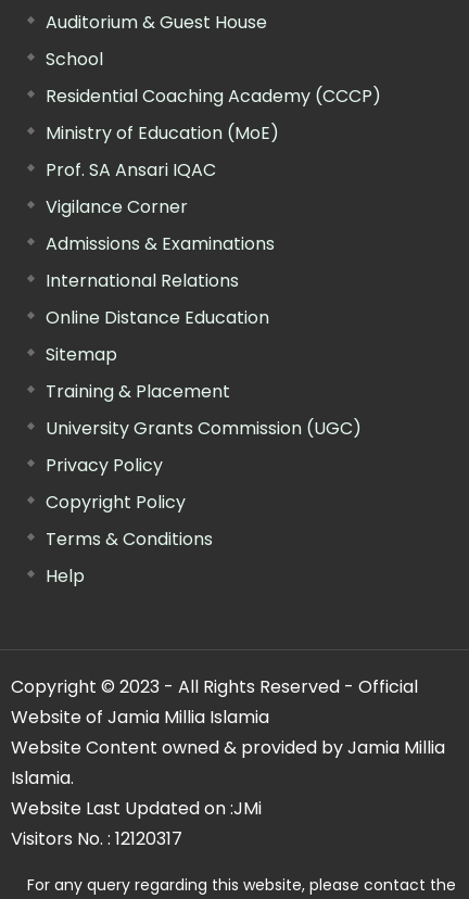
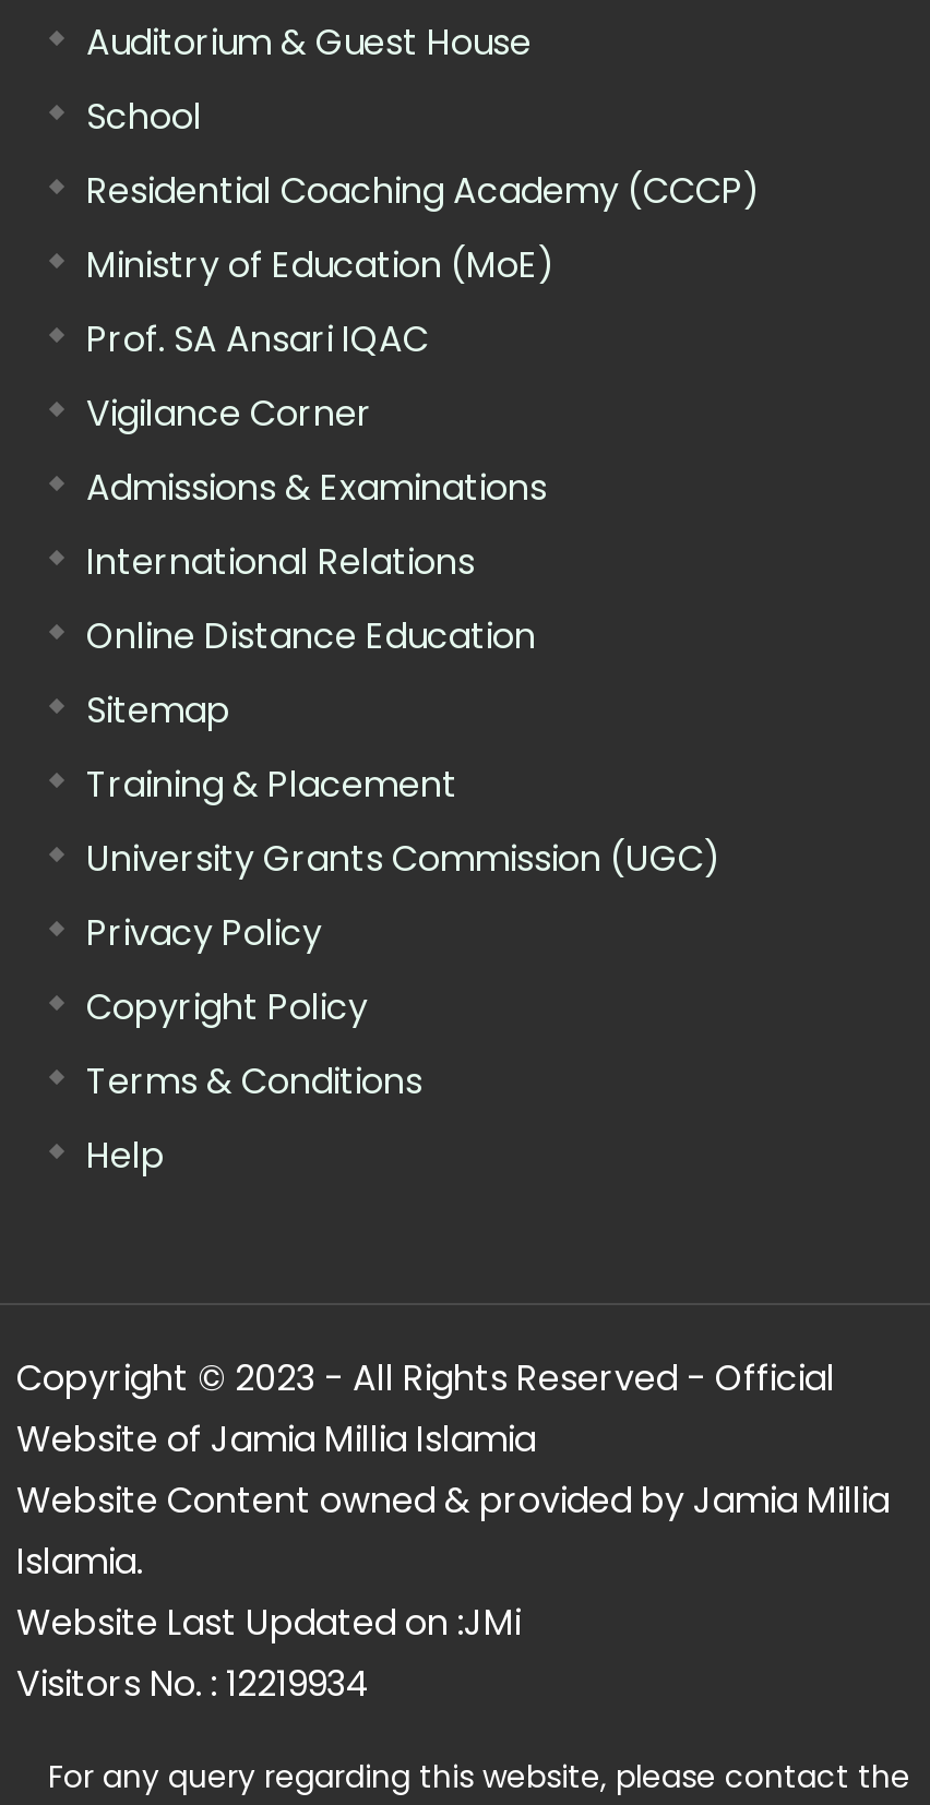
[11,826,182,851] Visitors No. : 12120317 -> [16,1658,370,1708] Visitors No. : 12219934

